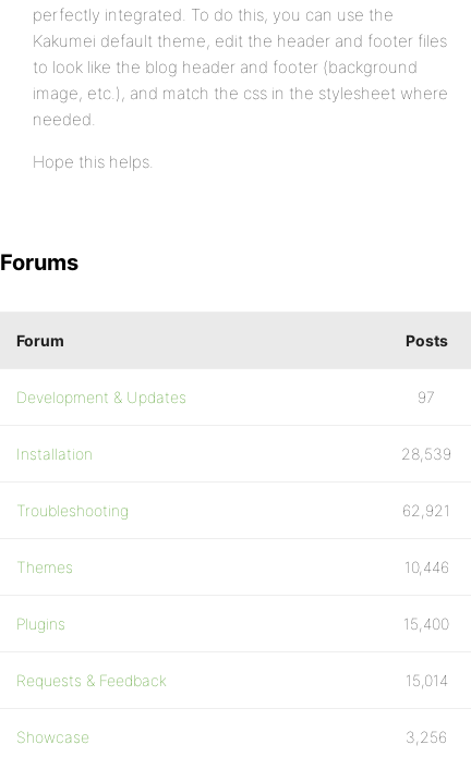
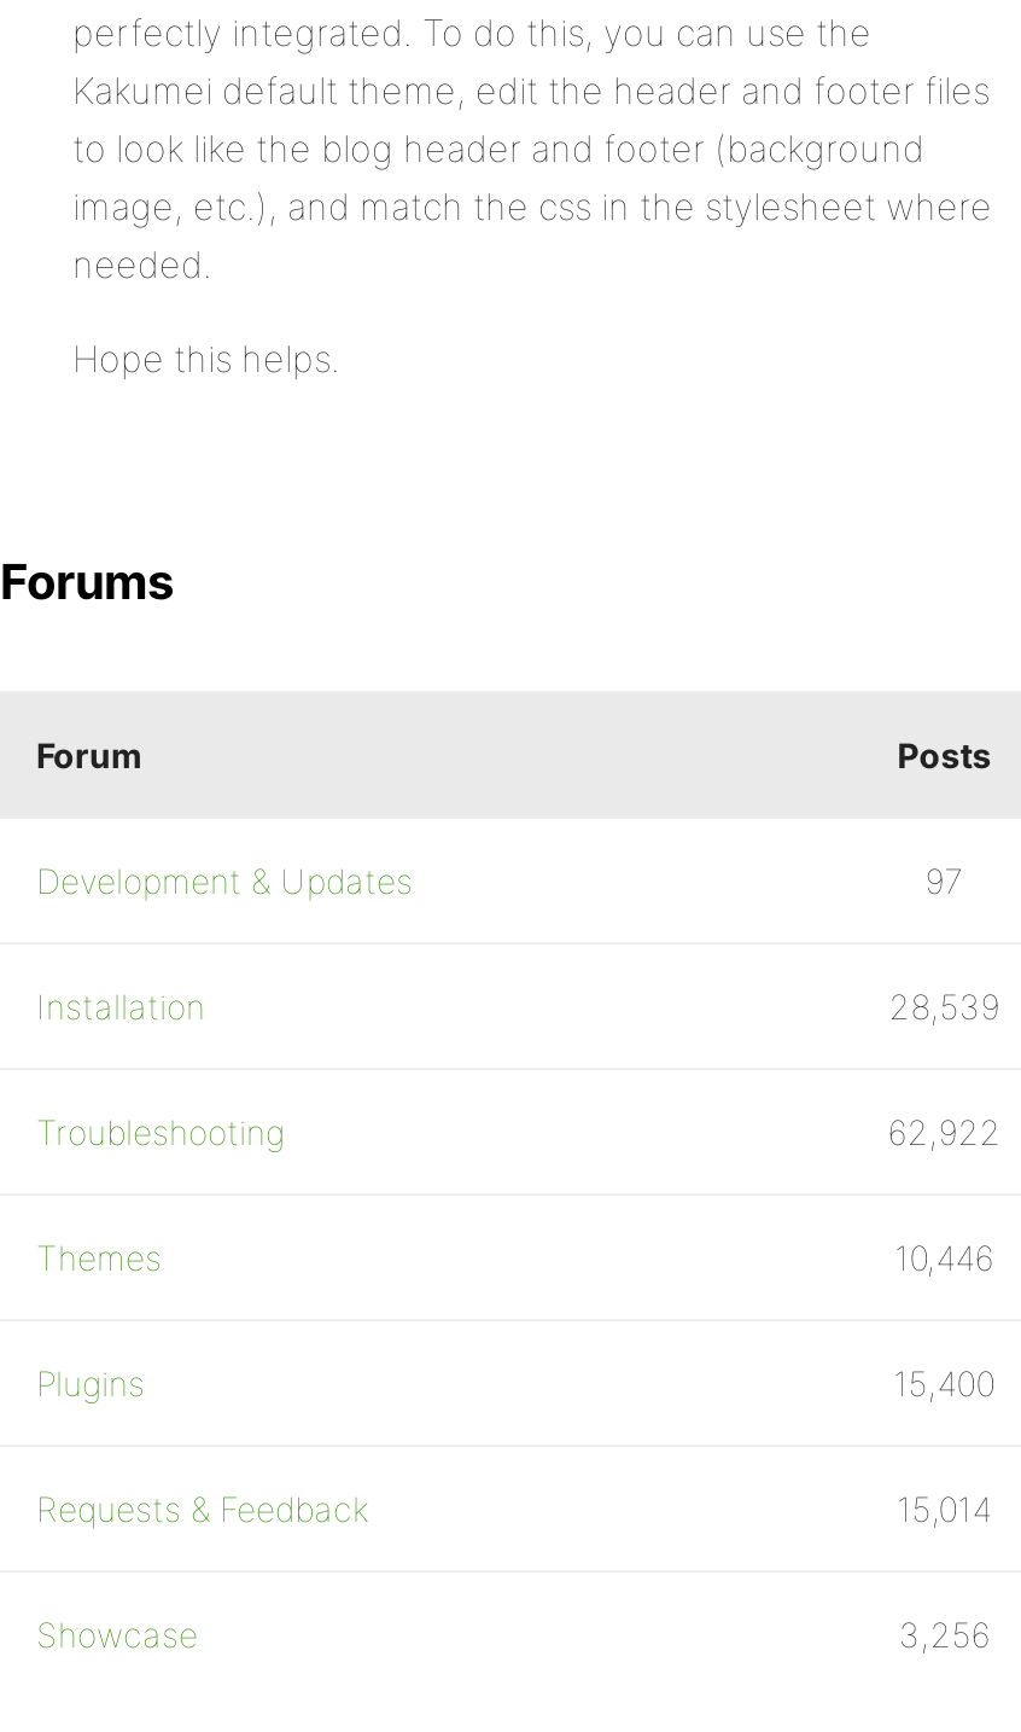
[403,501,451,520] 62,921 -> [888,1111,1001,1152] 62,922

